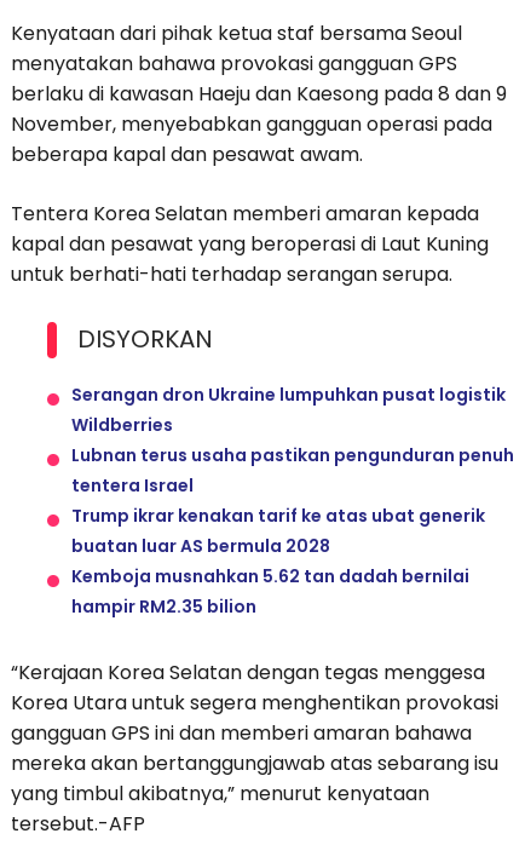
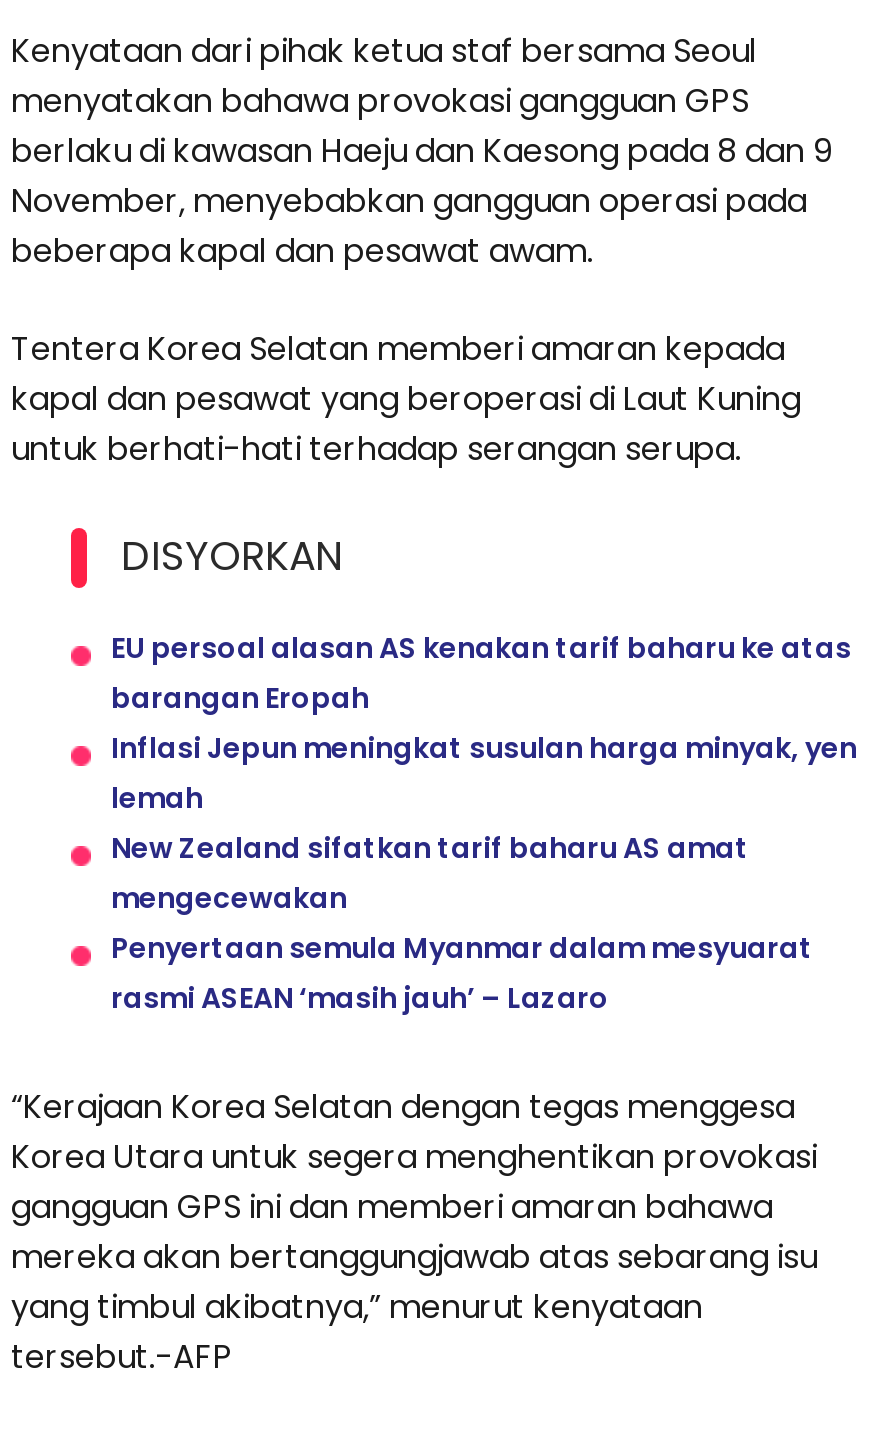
[71,383,514,619] Serangan dron Ukraine lumpuhkan pusat logistik | Wildberries | Lubnan terus usaha pastikan pengunduran penuh | tentera Israel | Trump ikrar kenakan tarif ke atas ubat generik | buatan luar AS bermula 2028 | Kemboja musnahkan 5.62 tan dadah bernilai | hampir RM2.35 bilion -> [111,629,857,1019] EU persoal alasan AS kenakan tarif baharu ke atas | barangan Eropah | Inflasi Jepun meningkat susulan harga minyak, yen | lemah | New Zealand sifatkan tarif baharu AS amat | mengecewakan | Penyertaan semula Myanmar dalam mesyuarat | rasmi ASEAN ‘masih jauh’ – Lazaro

